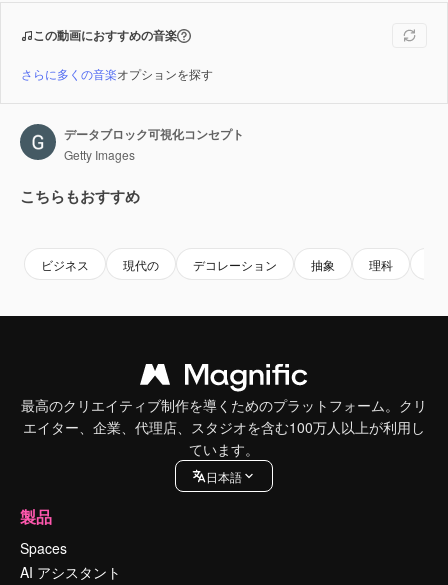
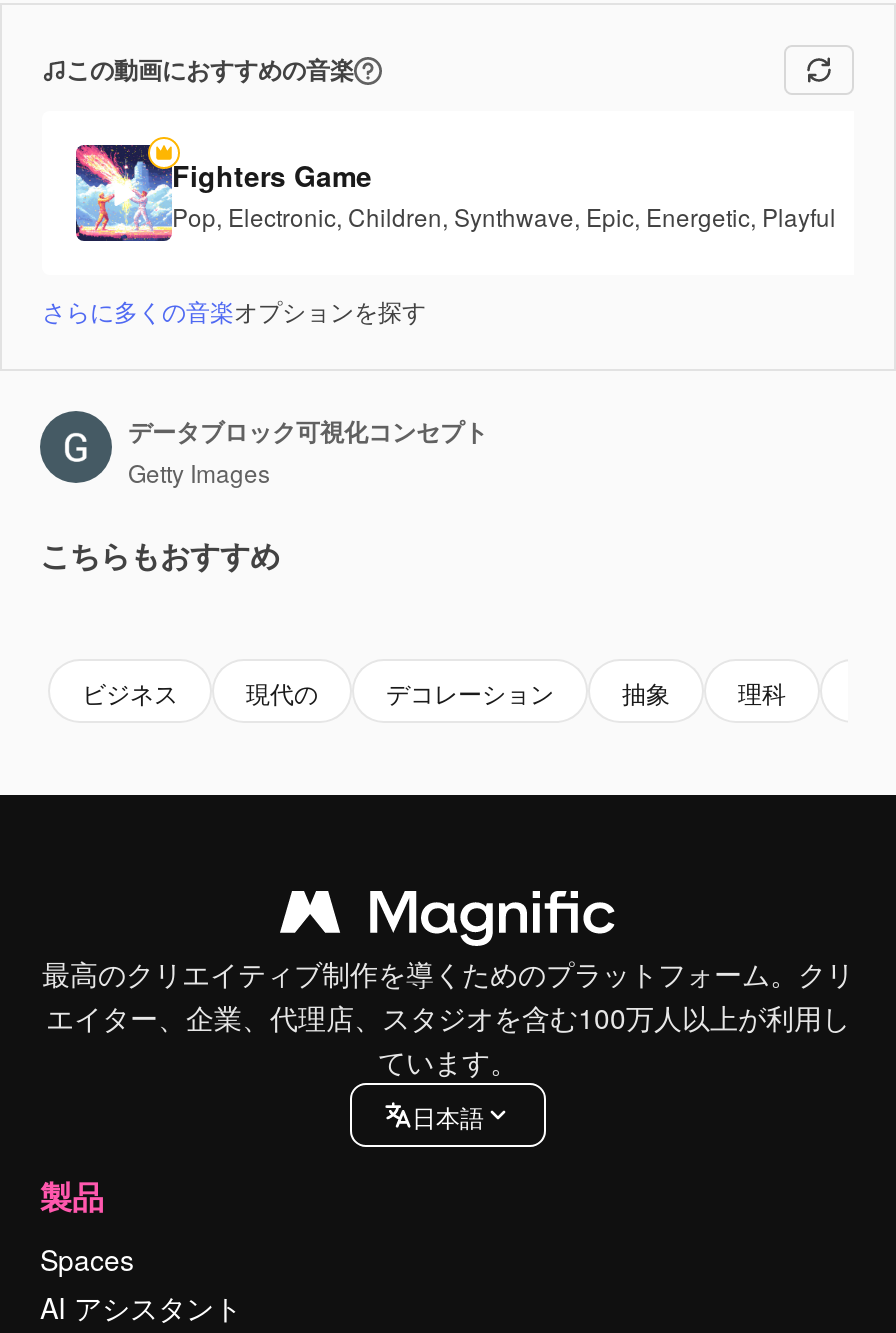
none -> [74,135,836,243] [image] | Fighters Game | Pop, Electronic, Children, Synthwave, Epic, Energetic, Playful

